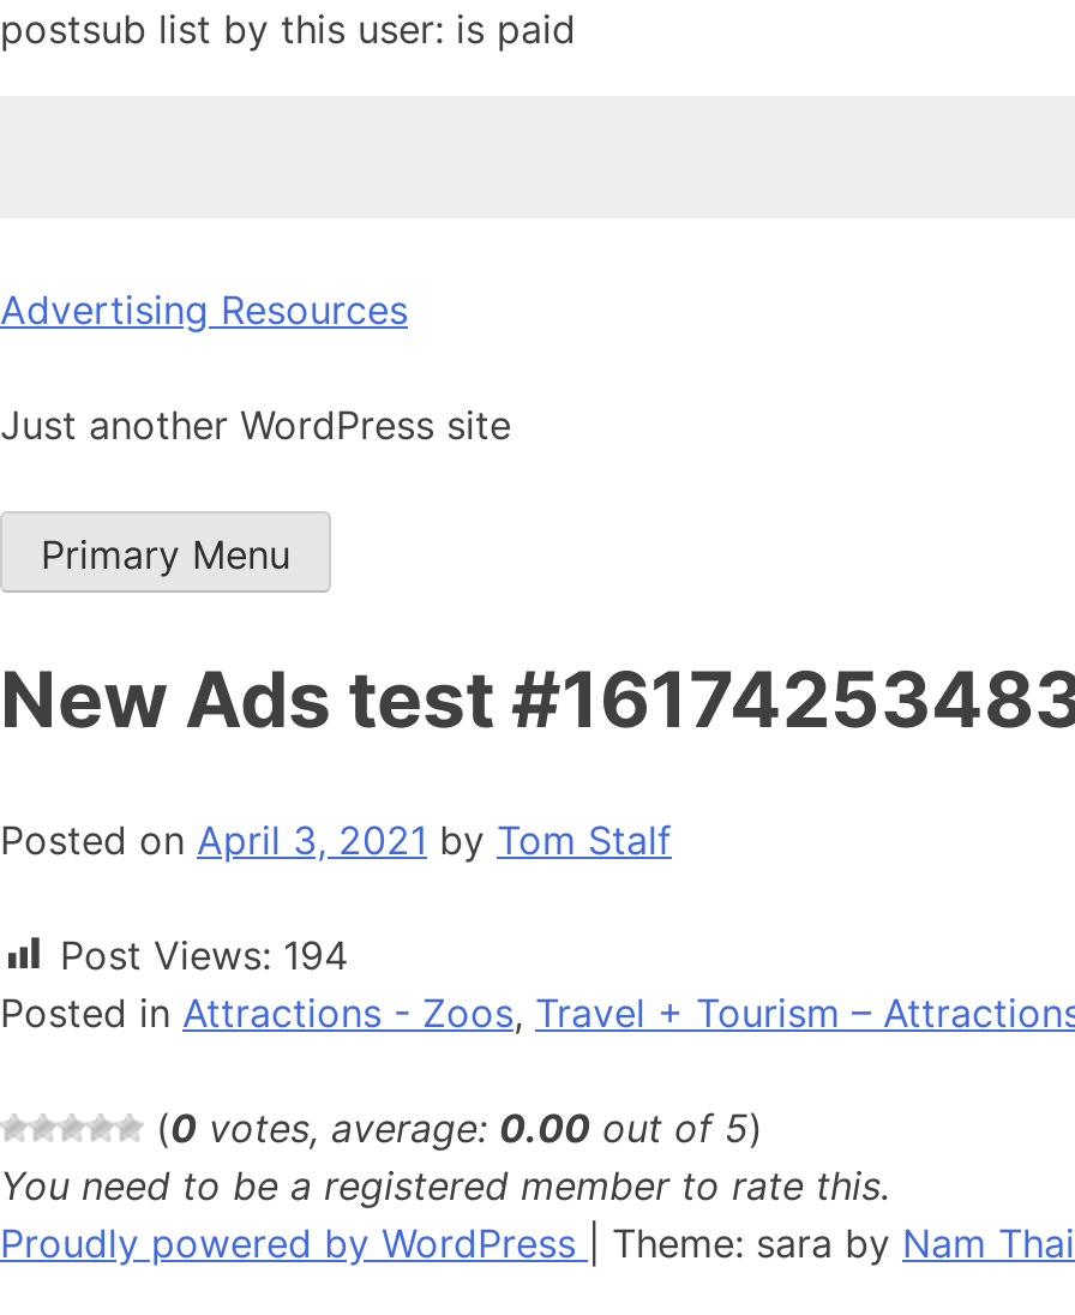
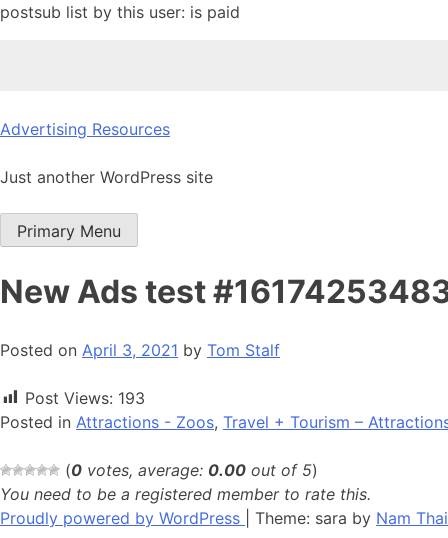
[60,930,348,978] Post Views: 194 -> [25,388,145,408] Post Views: 193

